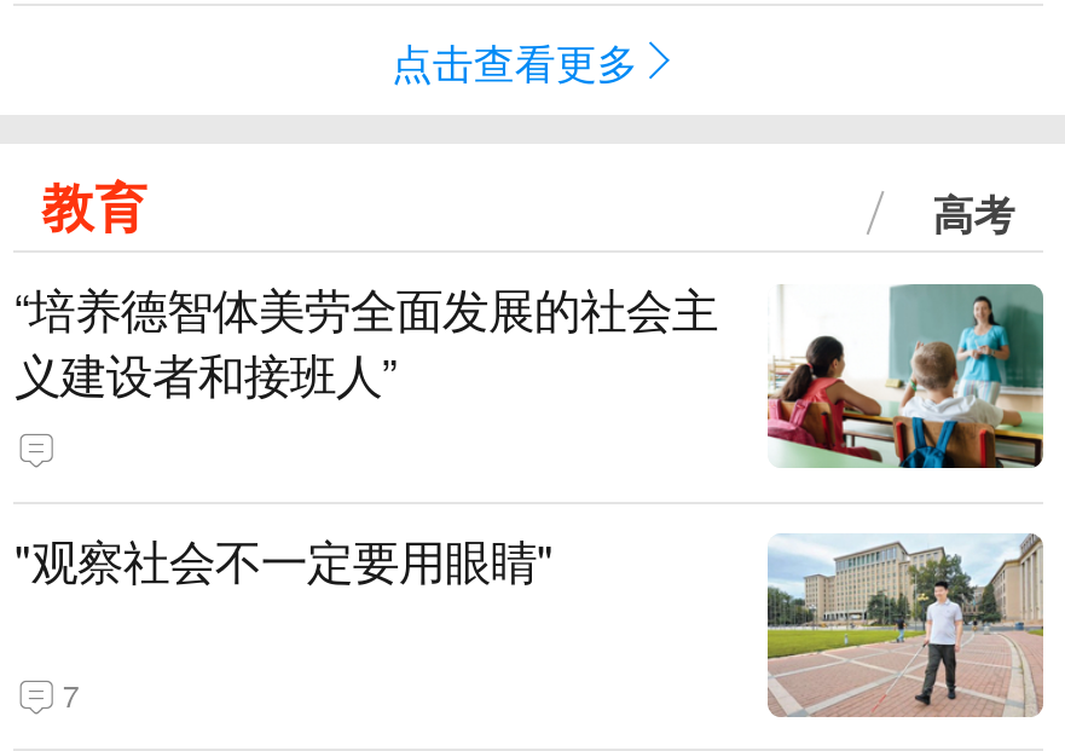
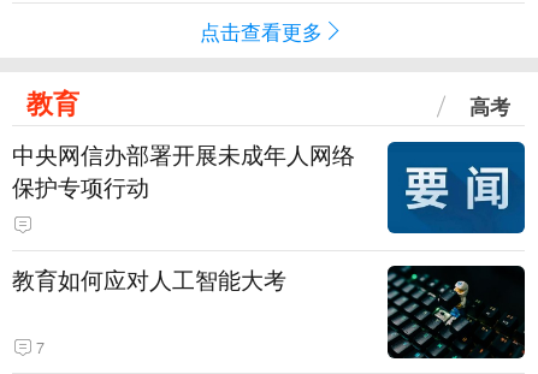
[14,275,1046,470] [image] | “培养德智体美劳全面发展的社会主 | 义建设者和接班人” -> [13,138,526,235] [image] | 中央网信办部署开展未成年人网络 | 保护专项行动
[14,526,553,594] "观察社会不一定要用眼睛" -> [13,262,287,296] 教育如何应对人工智能大考
[765,533,1046,720] [image] -> [386,265,526,360] [image]

